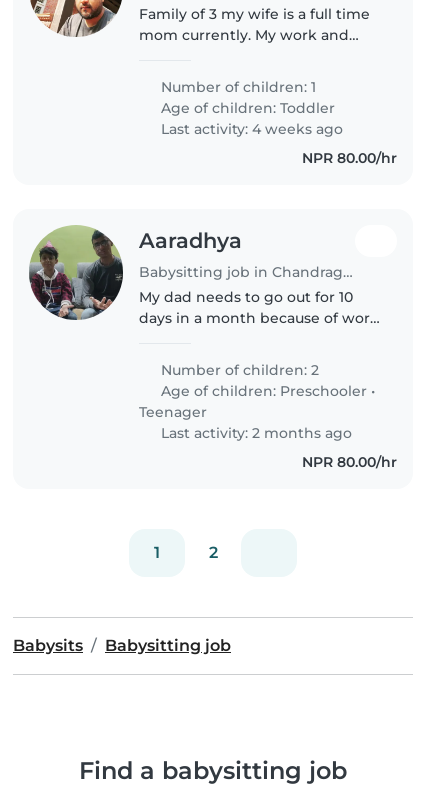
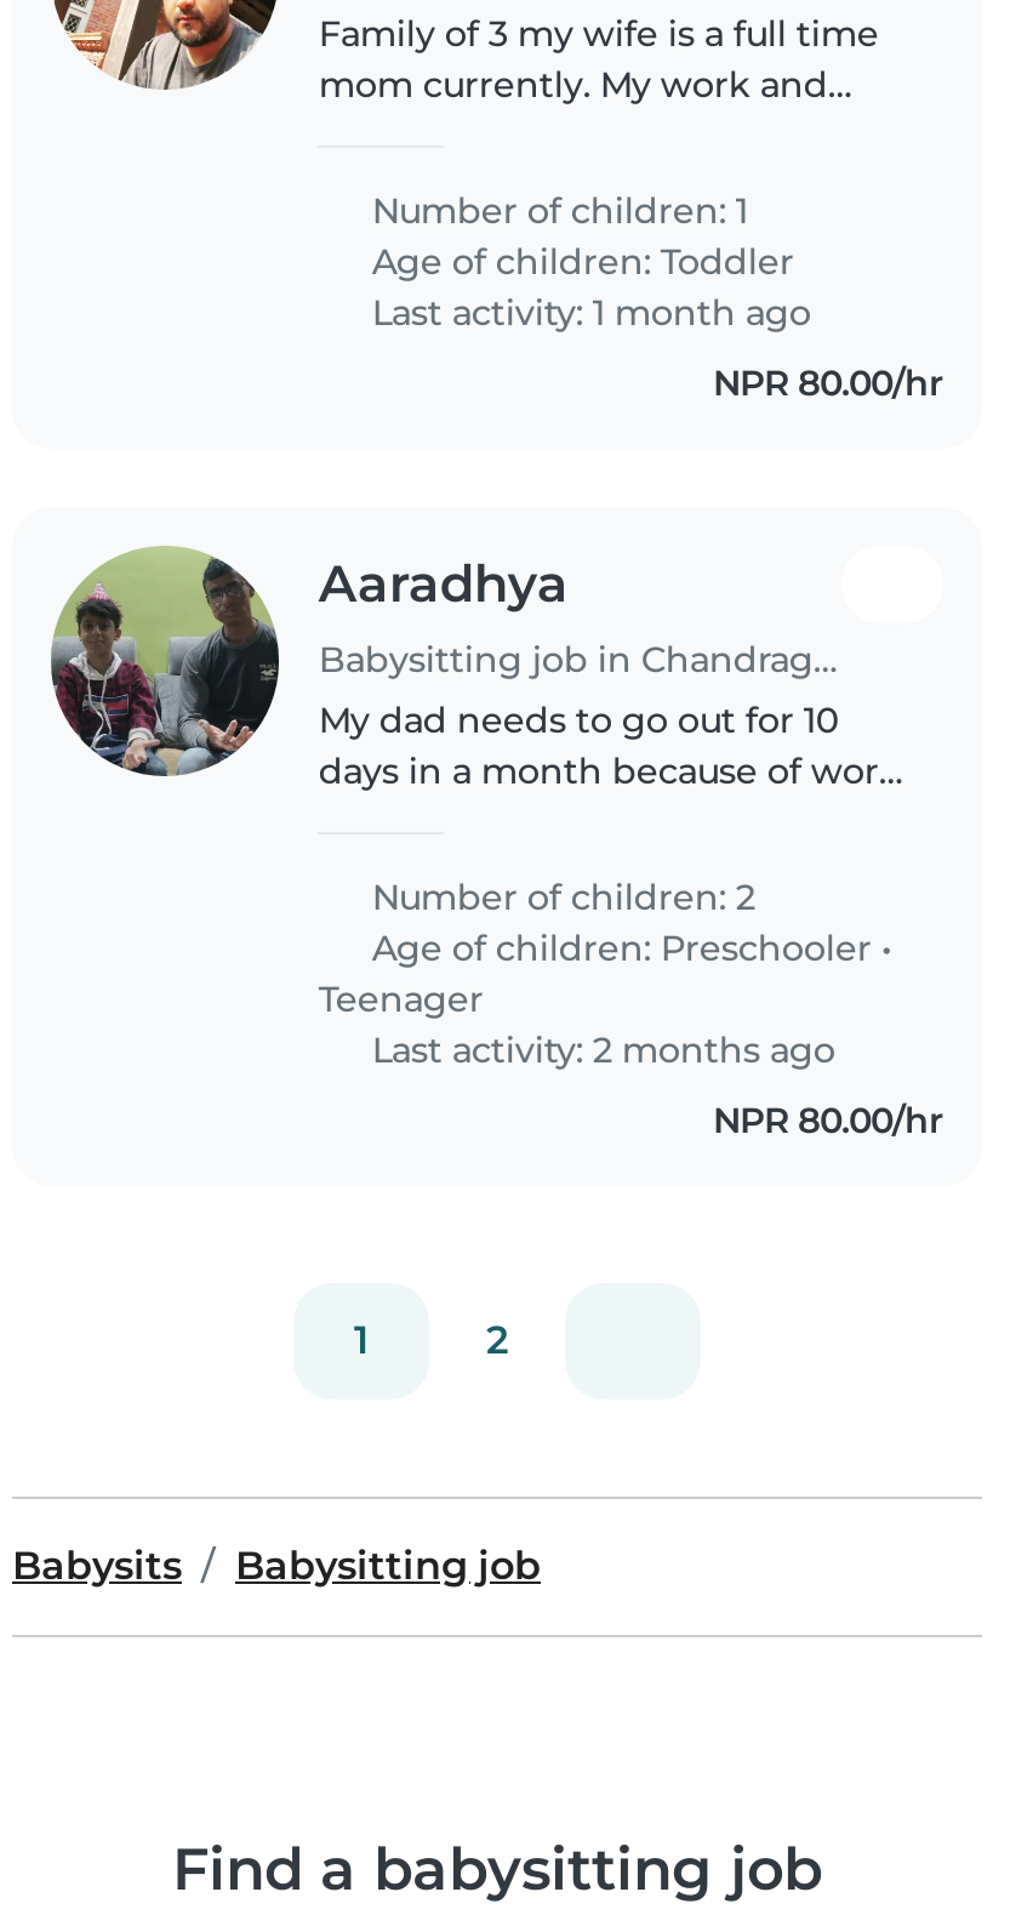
[157,120,343,138] Last activity: 4 weeks ago -> [362,292,811,335] Last activity: 1 month ago

